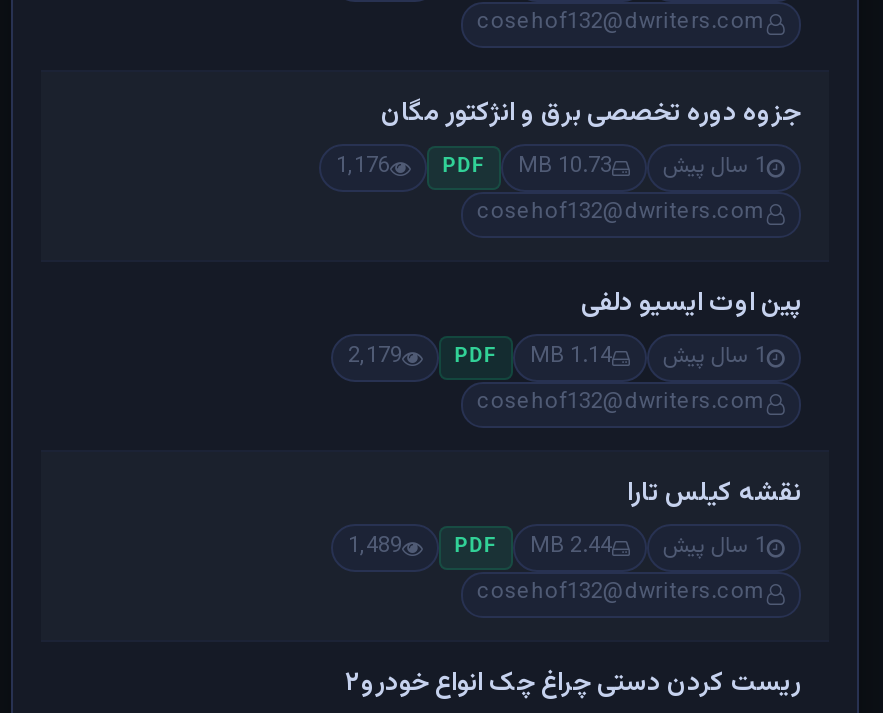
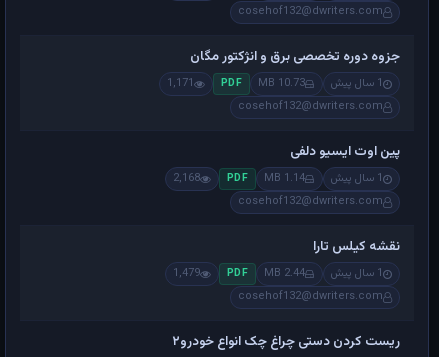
[336,150,485,185] 1,176 PDF -> [167,75,242,92] 1,171 PDF
[348,340,497,375] 2,179 PDF -> [173,170,248,187] 2,168 PDF
[348,530,497,565] 1,489 PDF -> [173,265,248,282] 1,479 PDF

